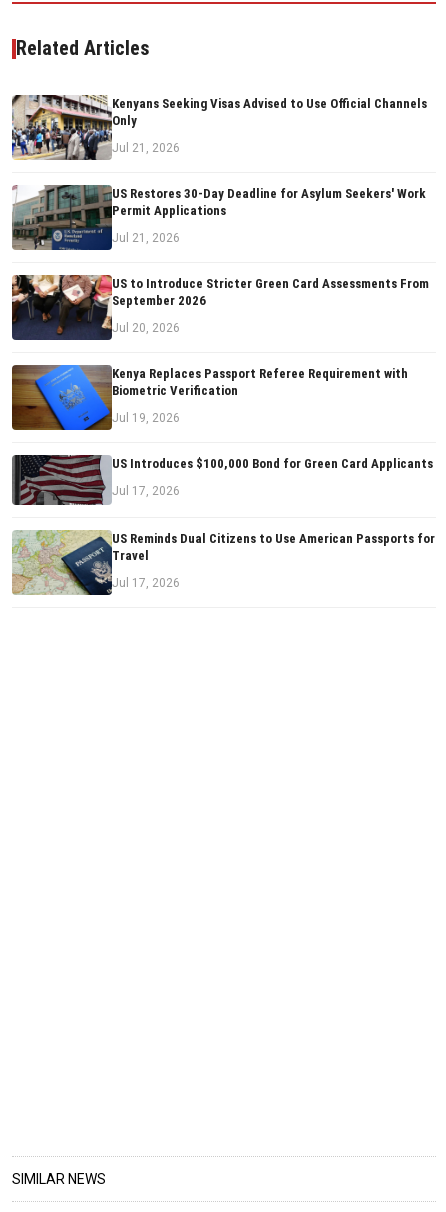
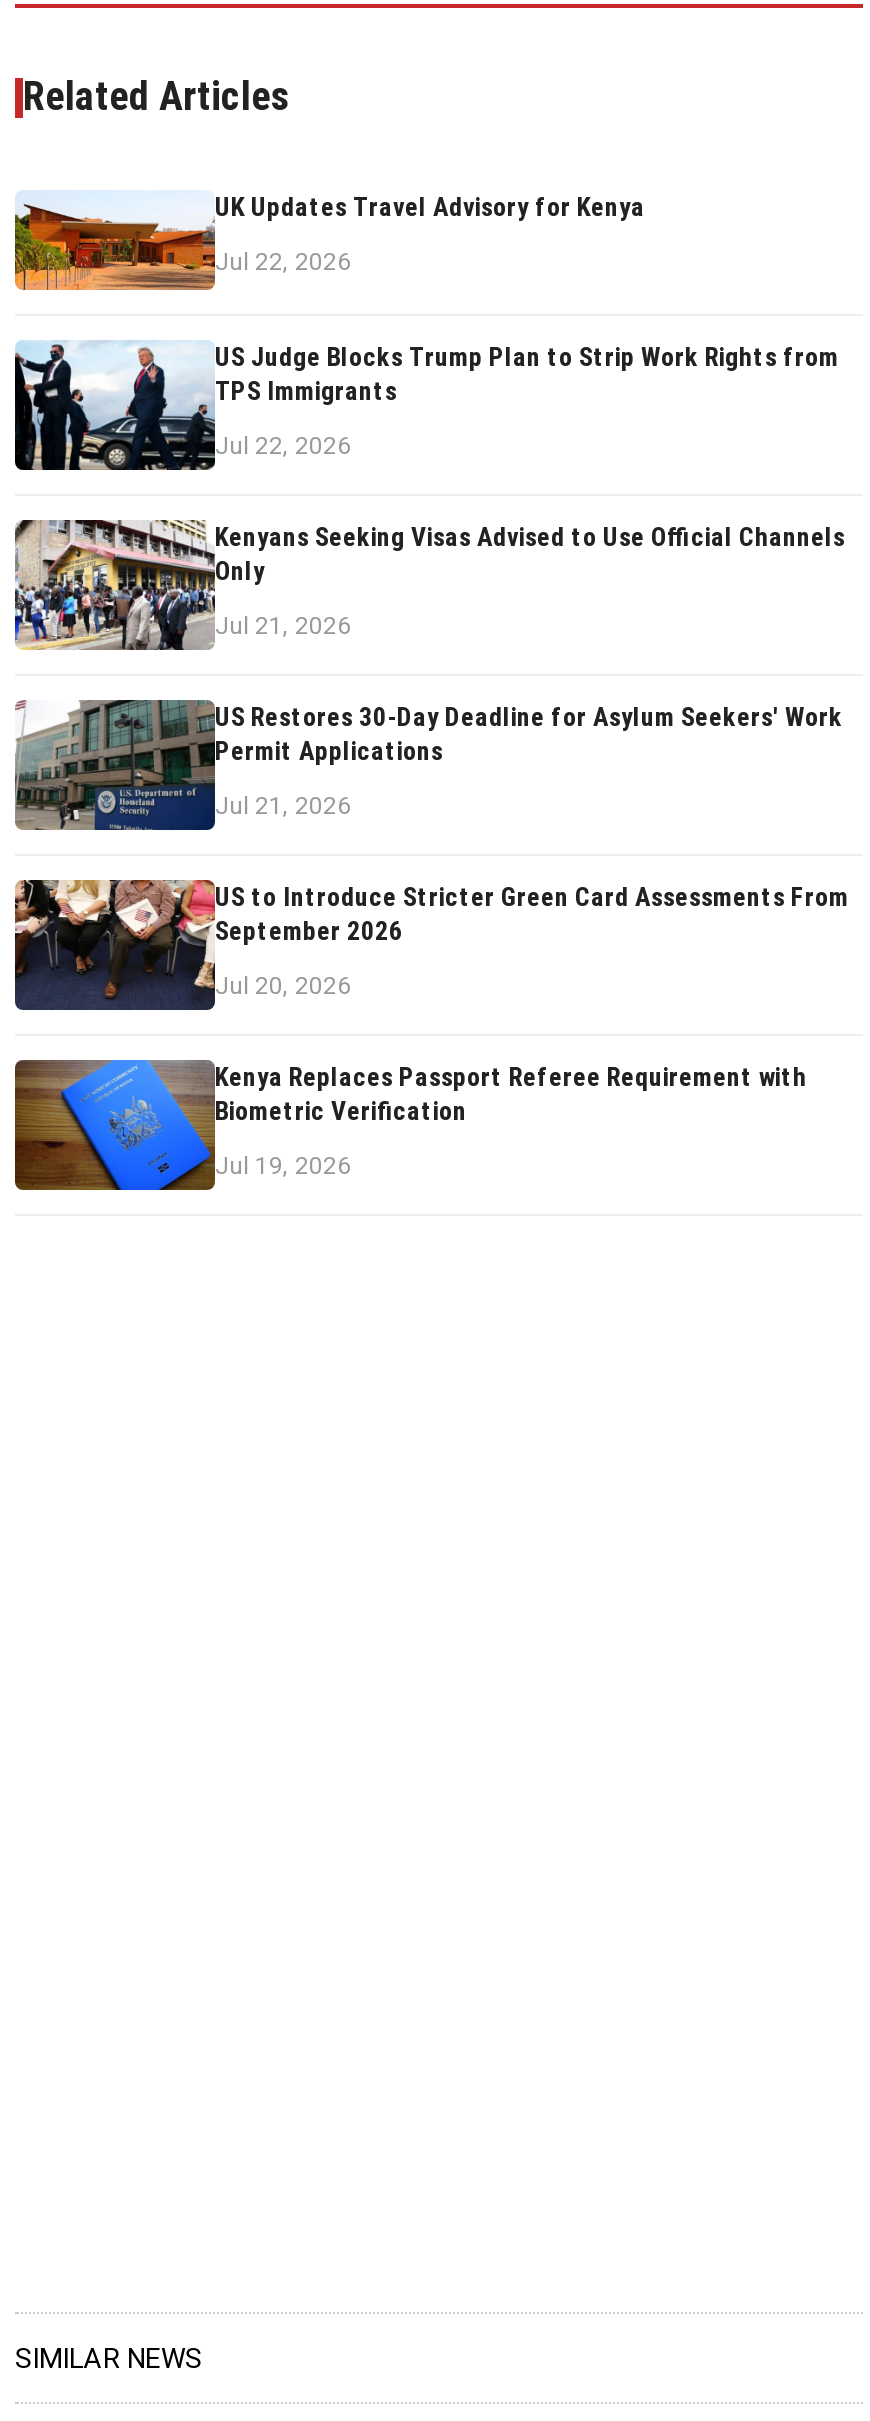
none -> [13,192,839,460] [image] | UK Updates Travel Advisory for Kenya | Jul 22, 2026 | US Judge Blocks Trump Plan to Strip Work Rights from | TPS Immigrants | Jul 22, 2026
none -> [13,340,187,472] [image]
moved [10,93,429,425] -> [11,516,849,1180]: [image] | Kenyans Seeking Visas Advised to Use Official Channels | Only | ... | Biometric Verification | Jul 19, 2026
[11,454,435,590] [image] | US Introduces $100,000 Bond for Green Card Applicants | Jul 17, 2026 | US Reminds Dual Citizens to Use American Passports for | Travel | Jul 17, 2026 -> none
[11,529,98,596] [image] -> none

